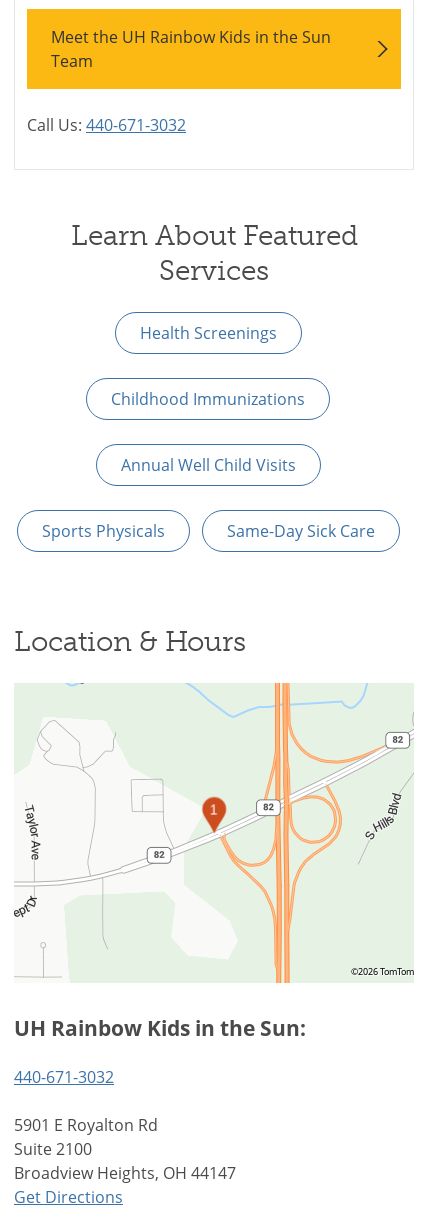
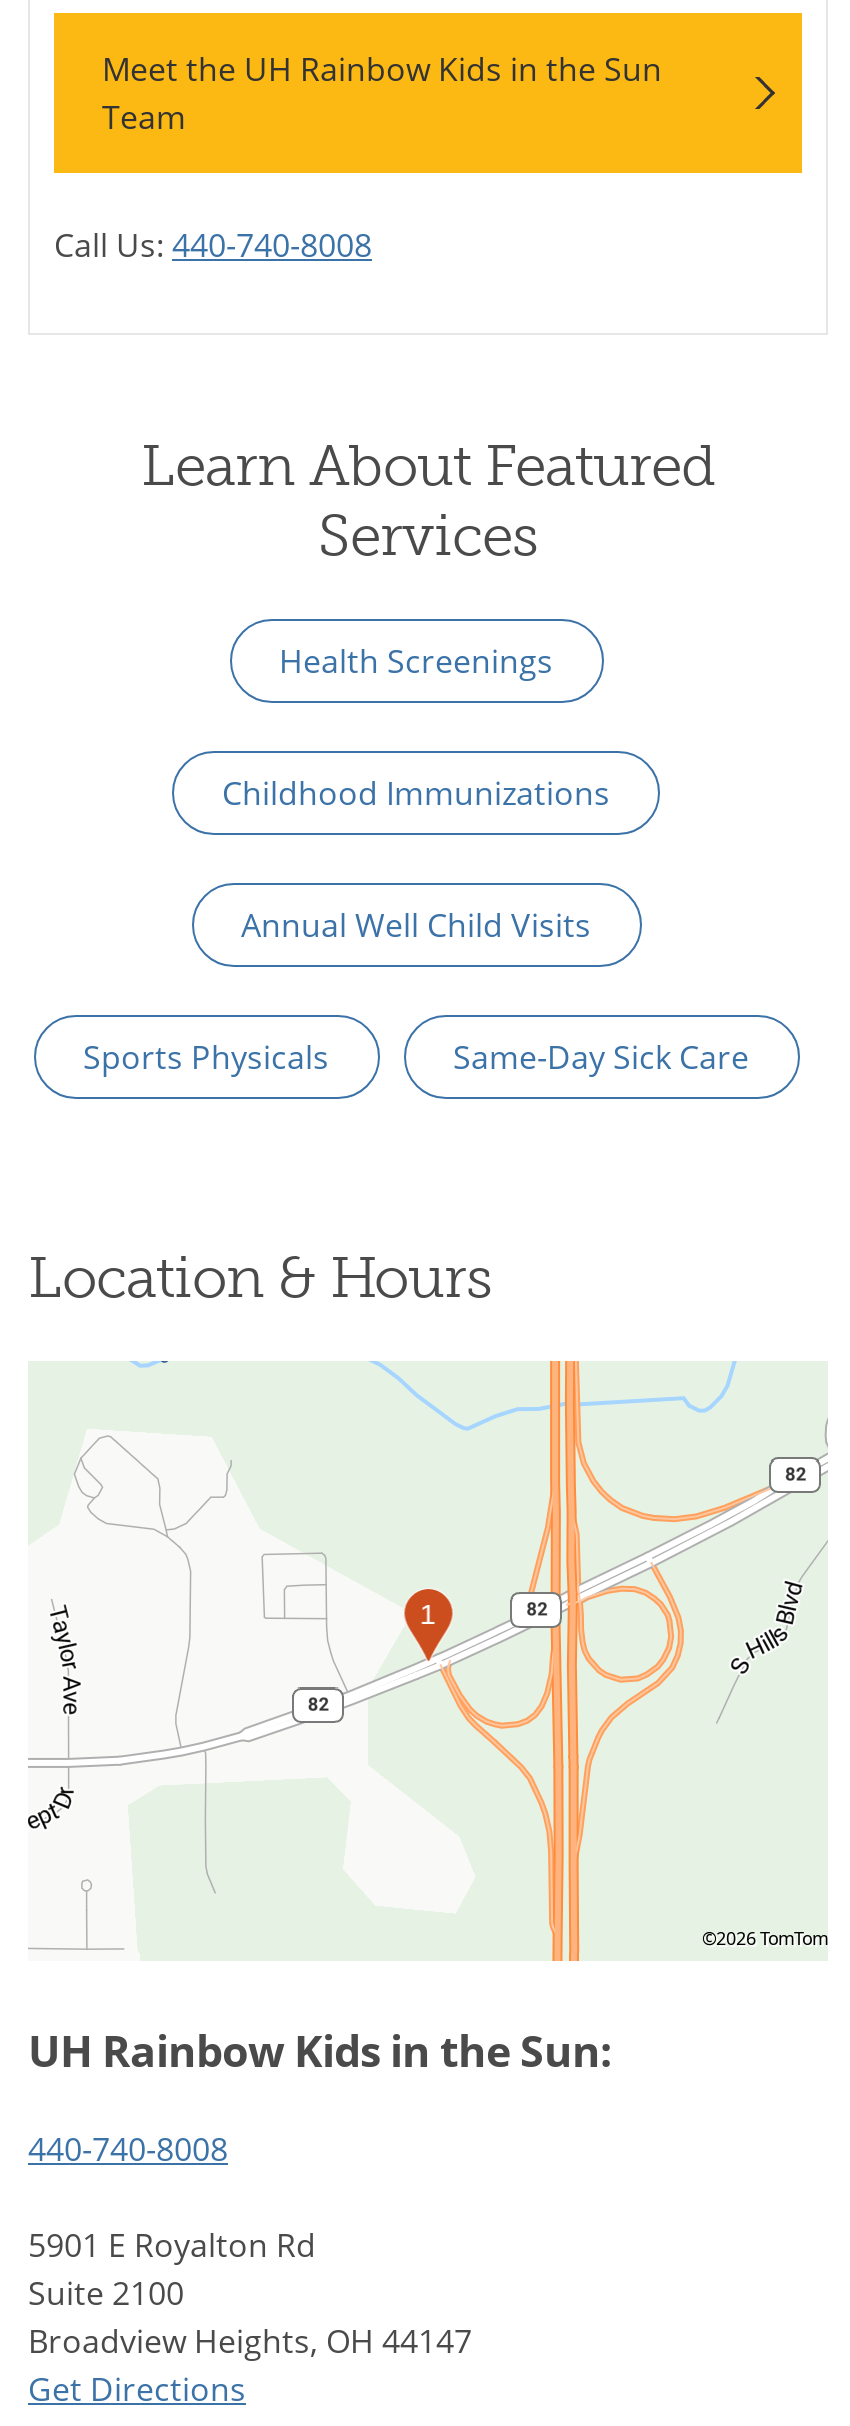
[27,114,186,136] Call Us: 440-671-3032 -> [54,223,372,265] Call Us: 440-740-8008
[14,1066,114,1088] 440-671-3032 -> [28,2127,228,2169] 440-740-8008

